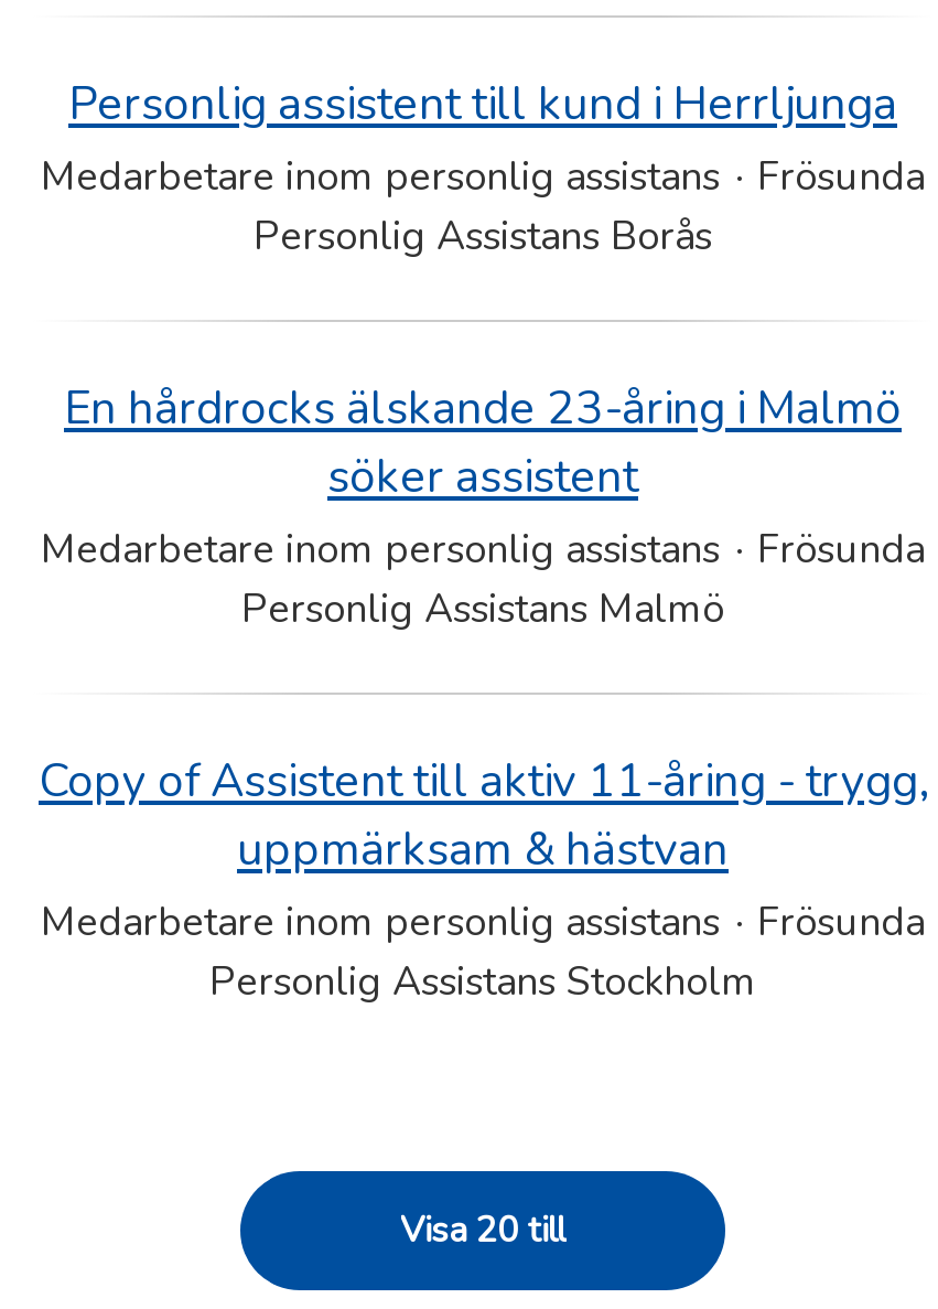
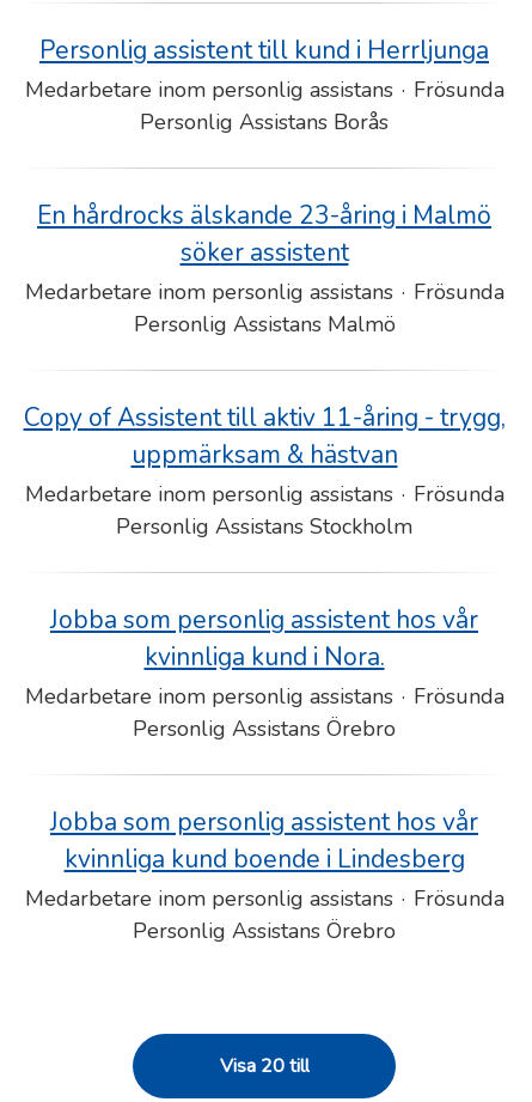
none -> [25,603,504,945] Jobba som personlig assistent hos vår | kvinnliga kund i Nora. | Medarbetare inom personlig assistans · Frösunda | Personlig Assistans Örebro | Jobba som personlig assistent hos vår | kvinnliga kund boende i Lindesberg | Medarbetare inom personlig assistans · Frösunda | Personlig Assistans Örebro

